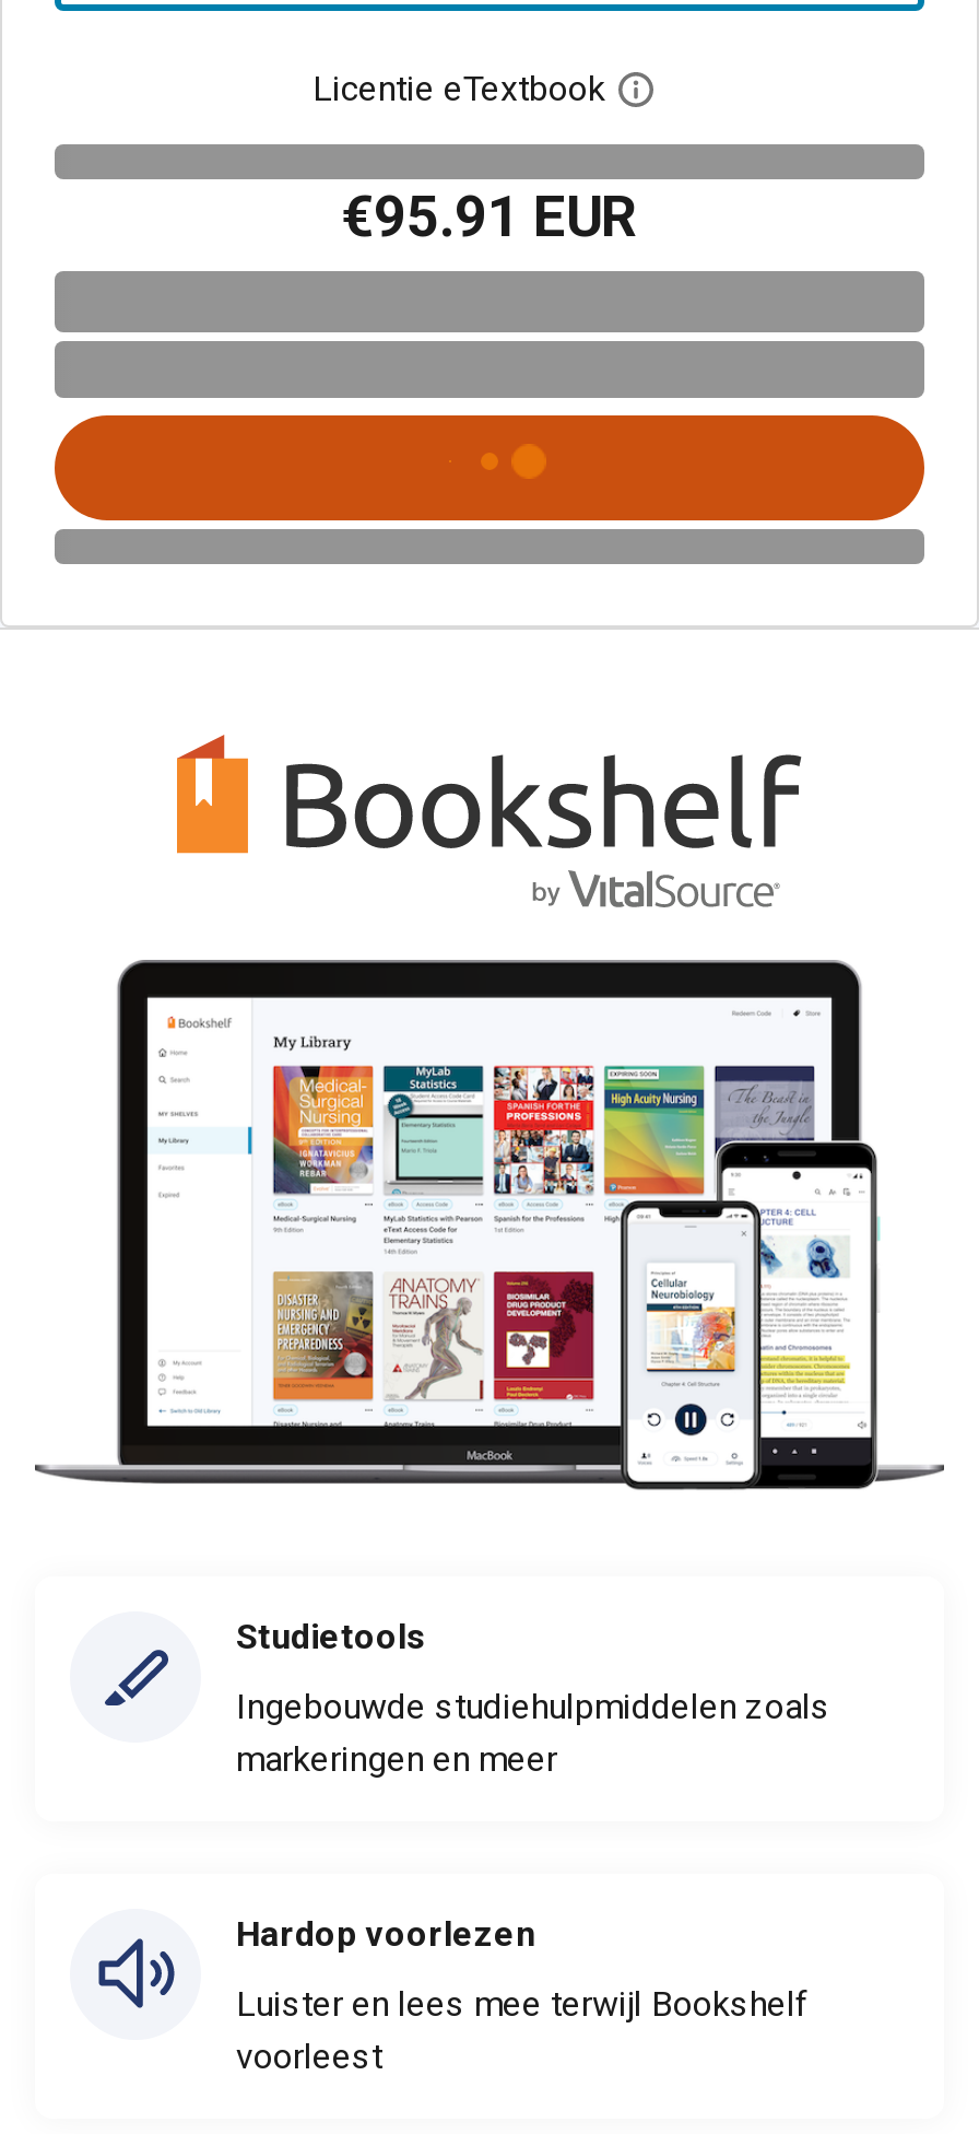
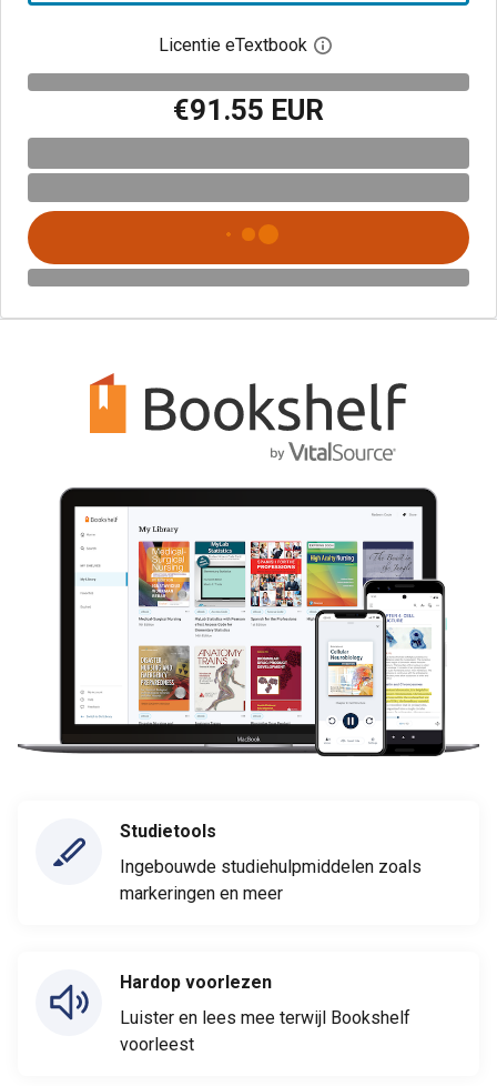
[341,183,638,249] €95.91 EUR -> [173,93,324,126] €91.55 EUR

